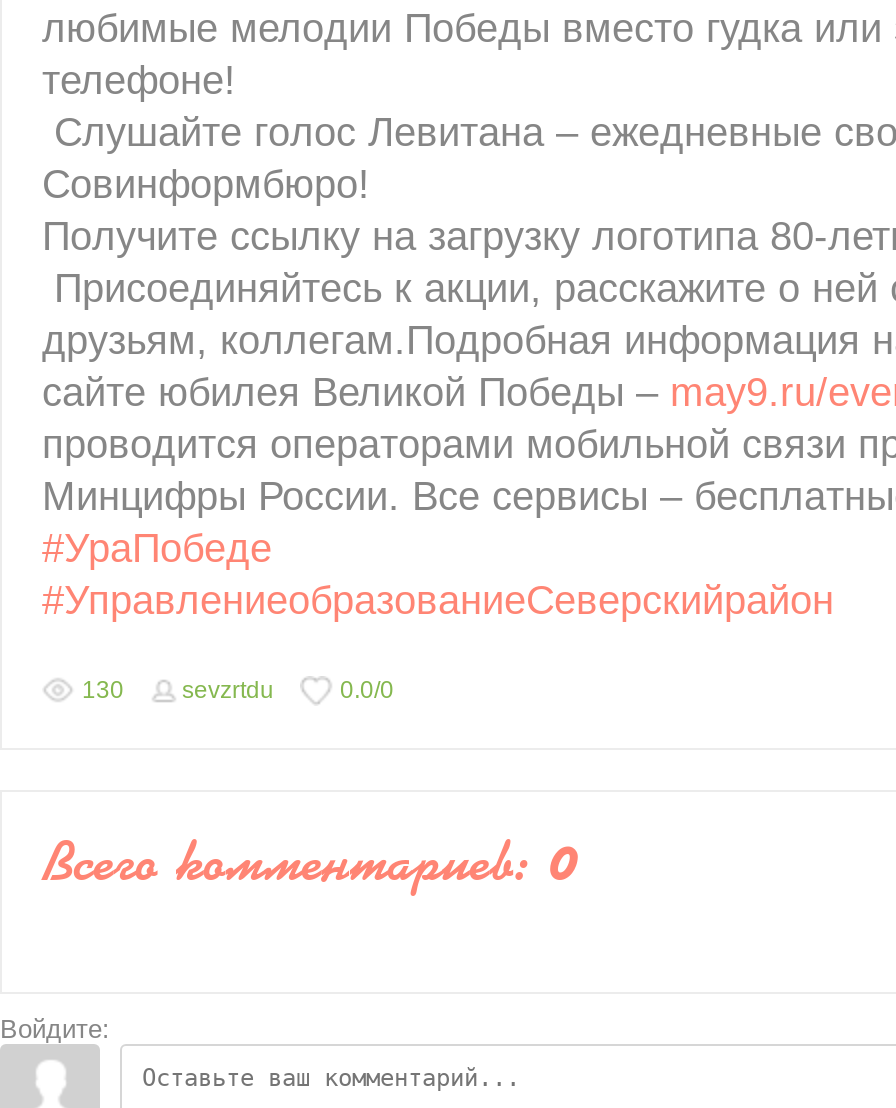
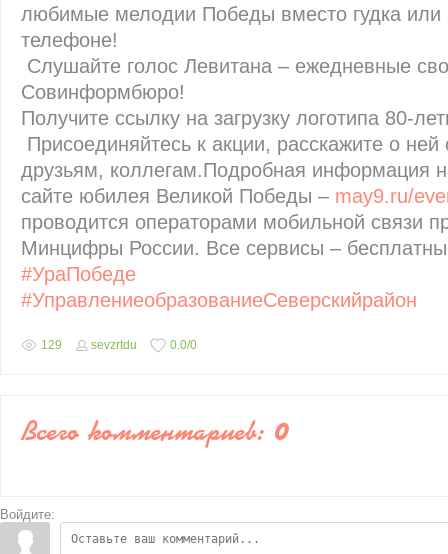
[82,676,124,704] 130 -> [41,338,62,352] 129

